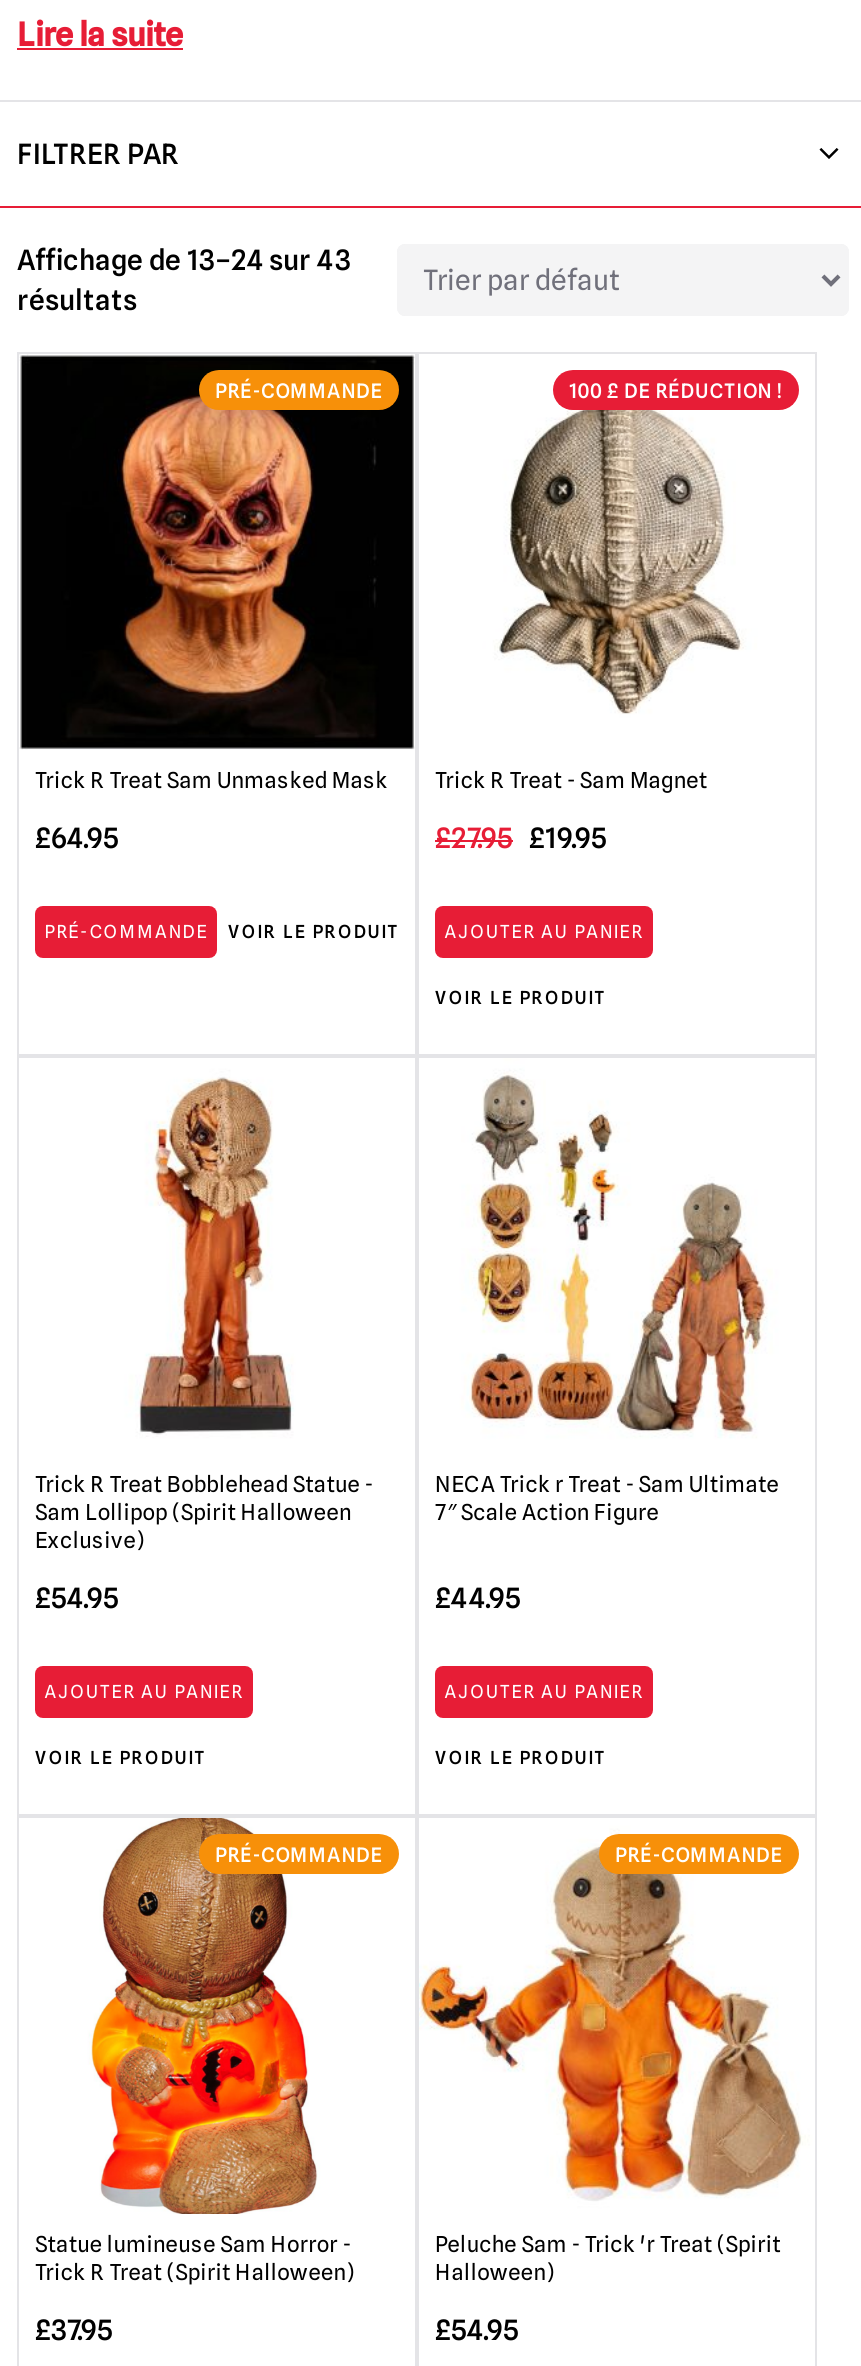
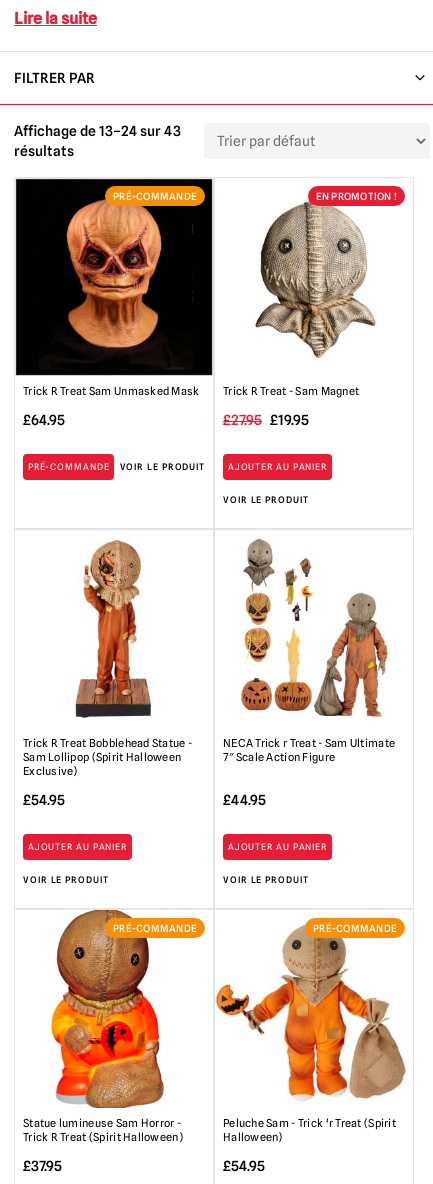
[569,379,783,403] 100 £ DE RÉDUCTION ! -> [315,190,397,202] EN PROMOTION !

